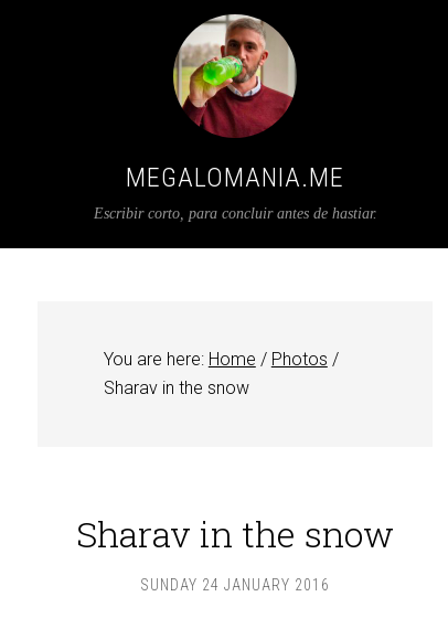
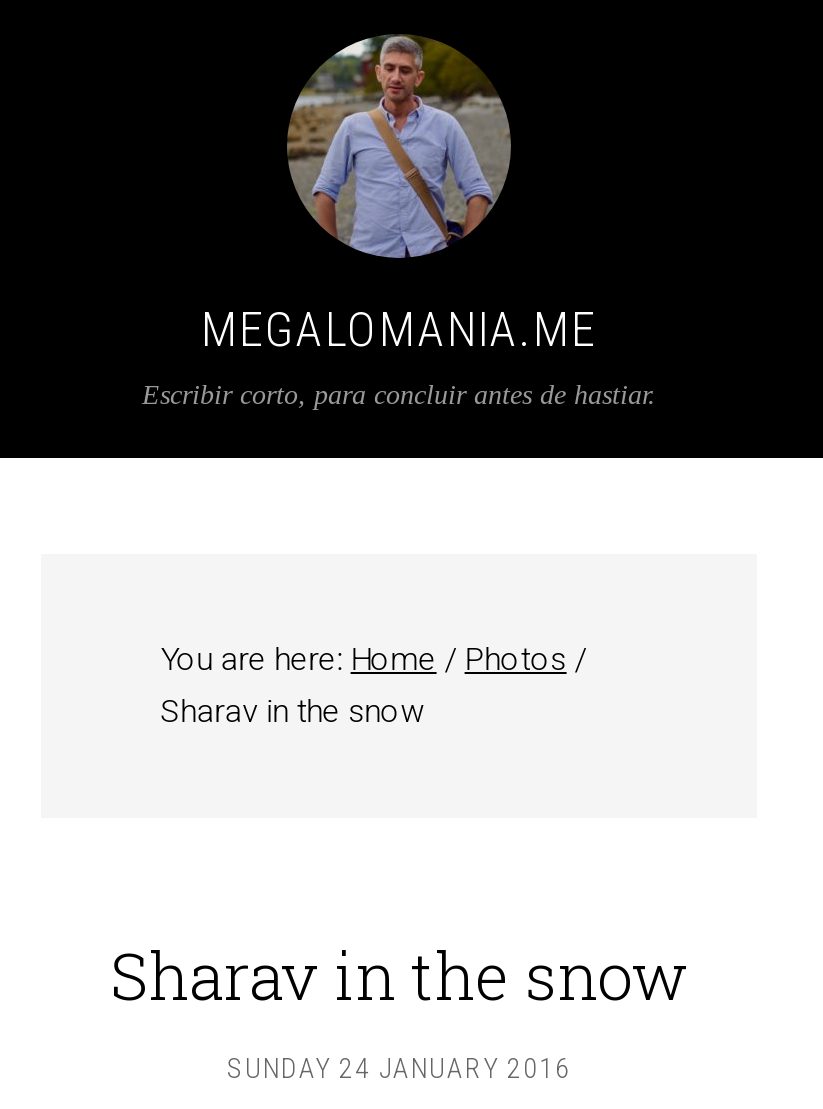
[173,14,295,138] [image] -> [287,36,505,260] [image]

